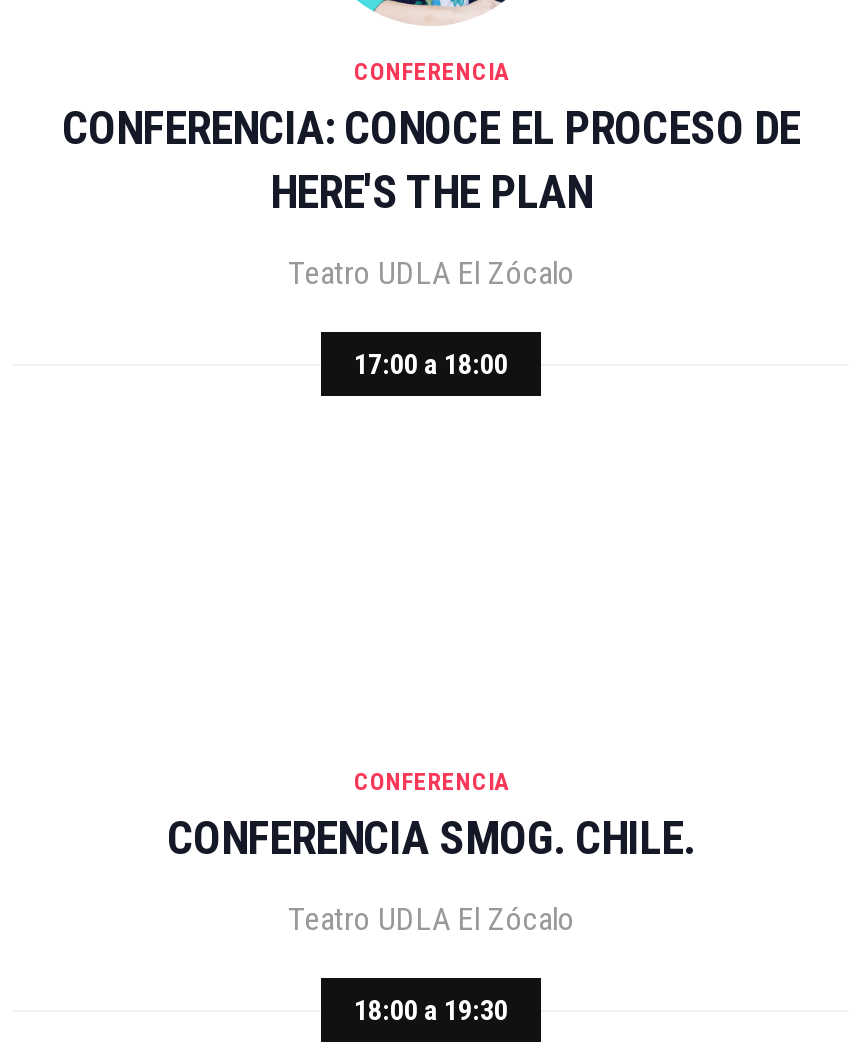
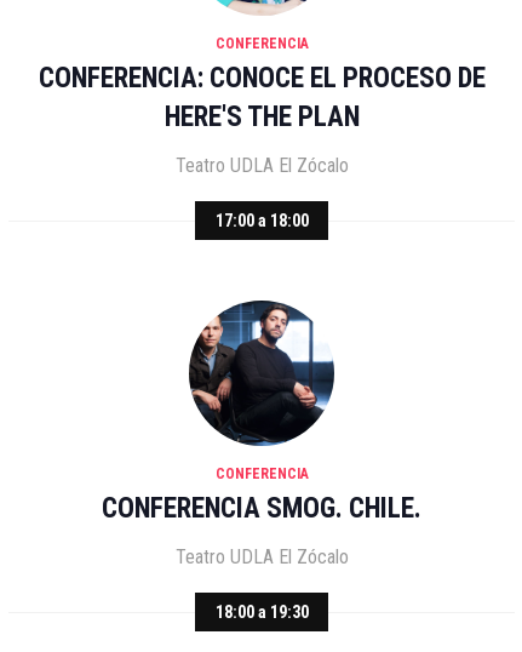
none -> [188,299,335,447] [image]

